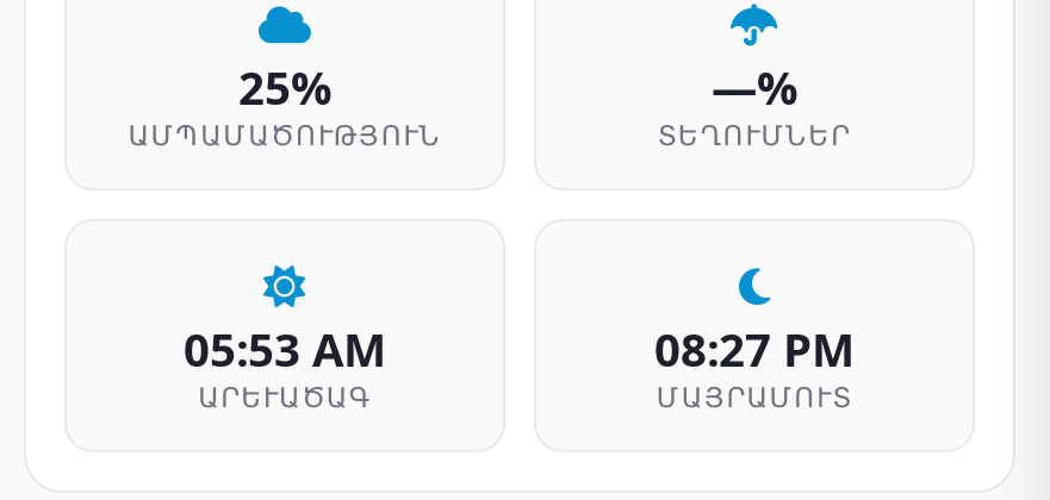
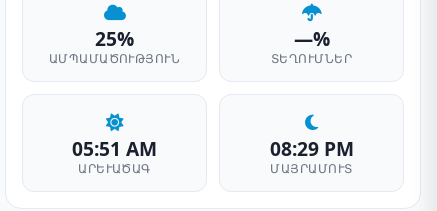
[184,317,386,381] 05:53 AM -> [72,135,157,162] 05:51 AM
[654,317,855,381] 08:27 PM -> [269,135,353,162] 08:29 PM

